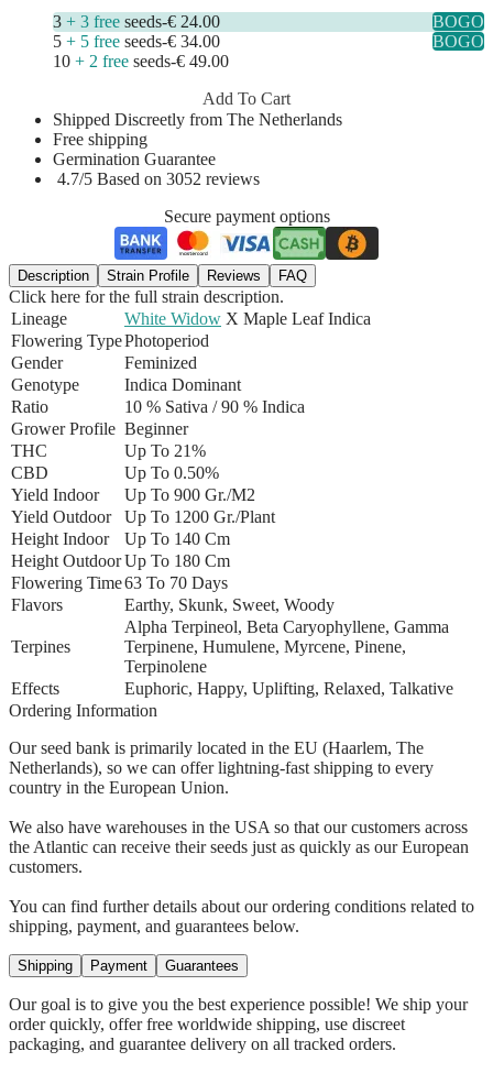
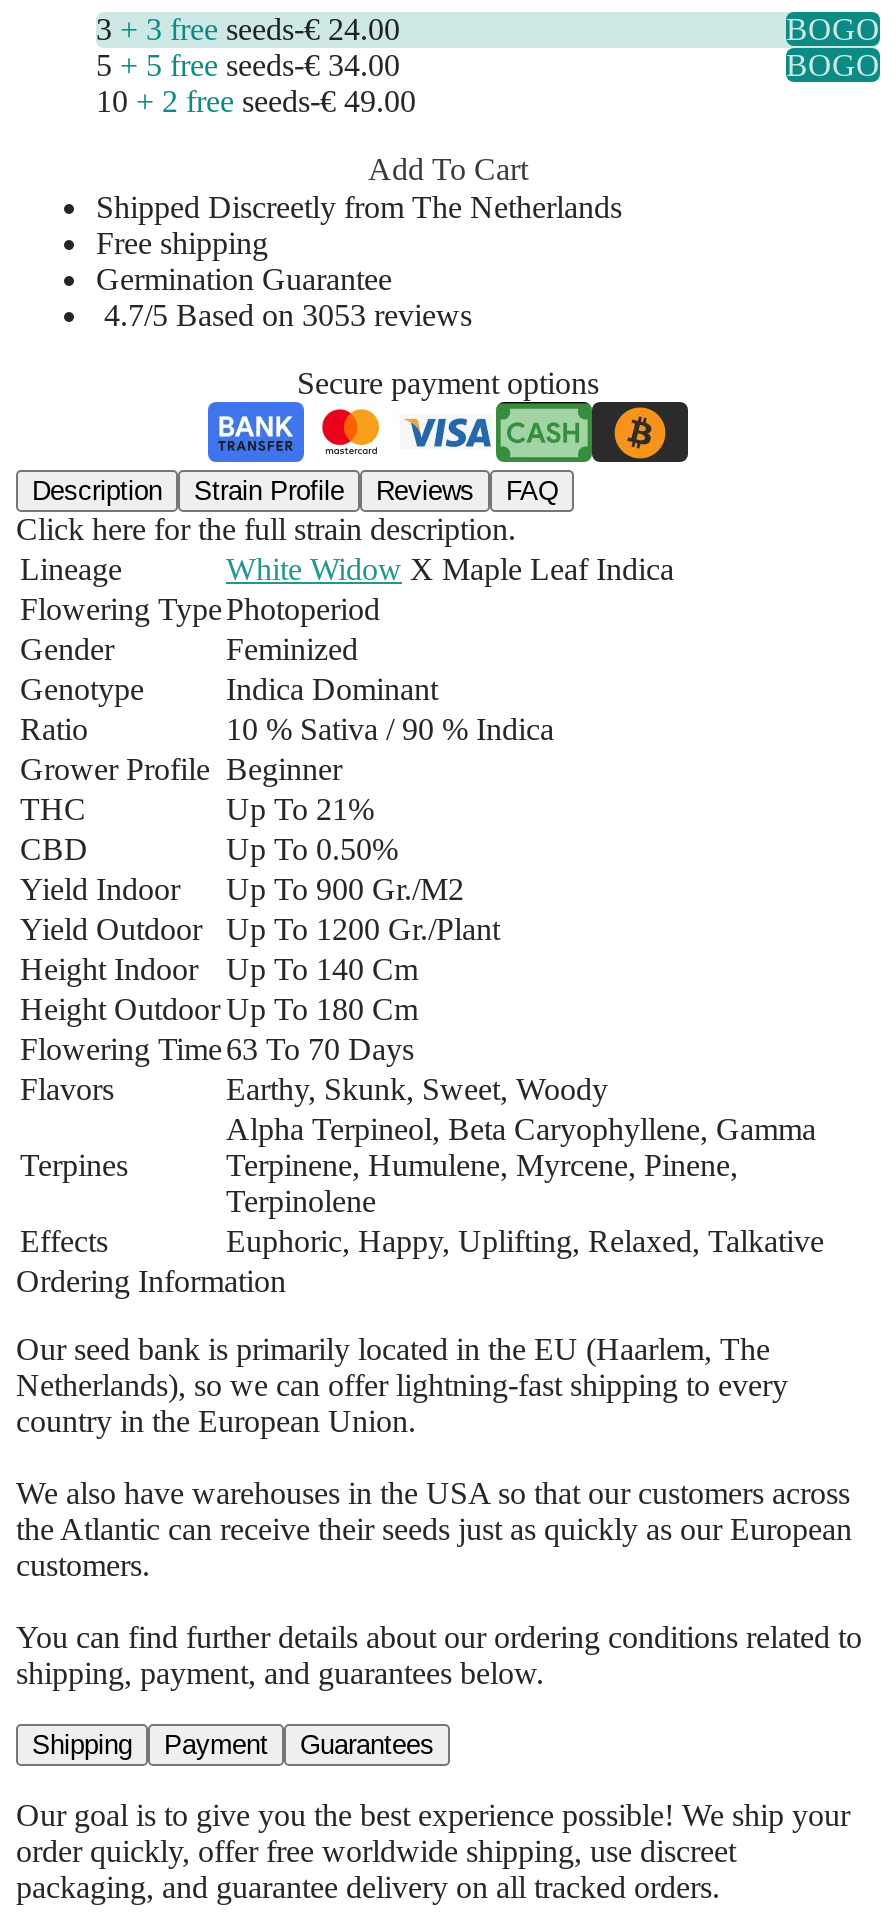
[53,170,260,189] 4.7/5 Based on 3052 reviews -> [96,299,472,333] 4.7/5 Based on 3053 reviews

